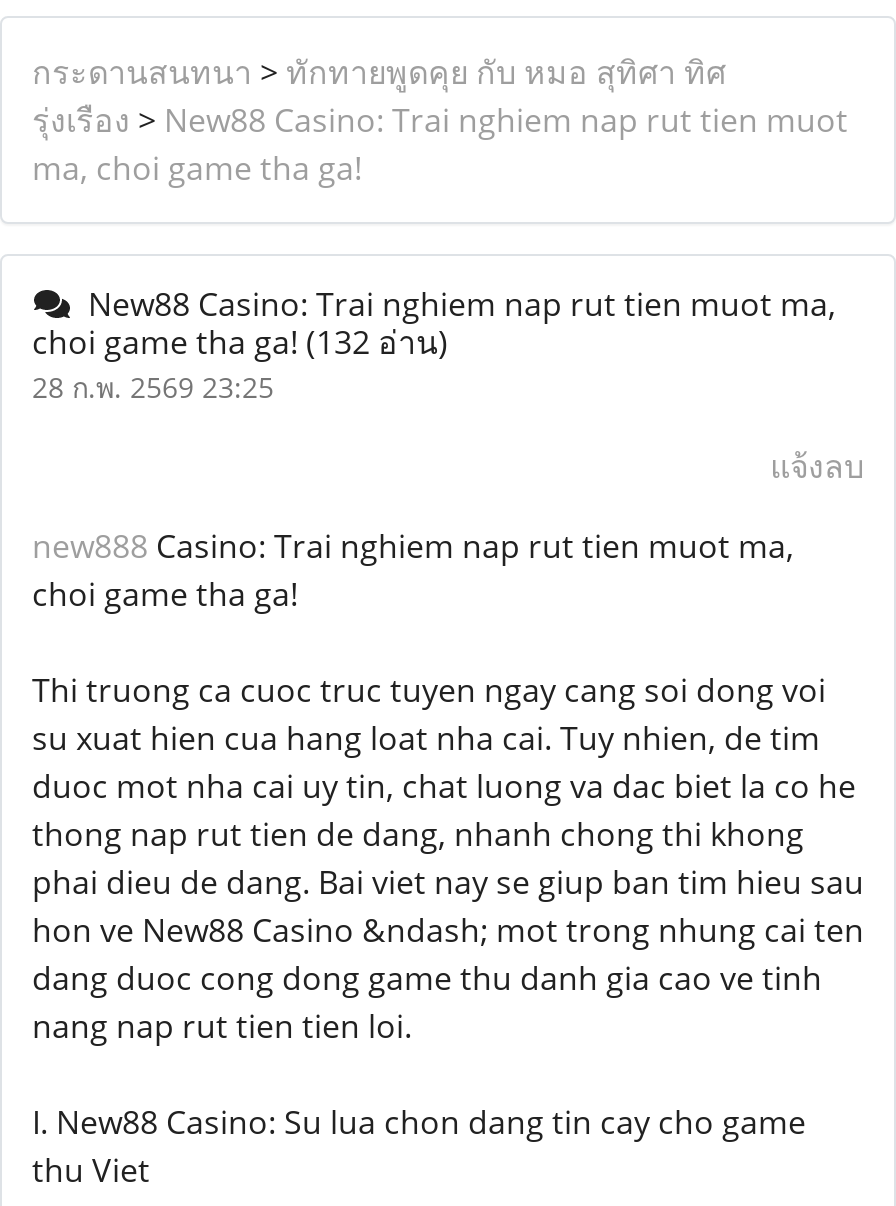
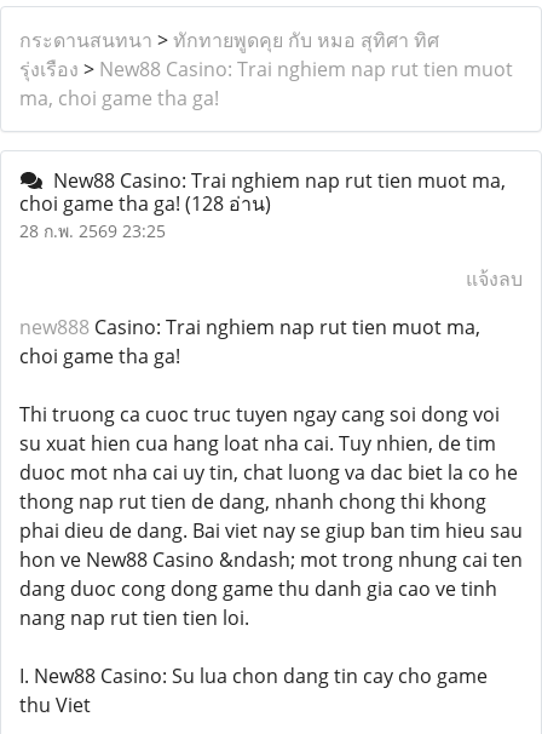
[32,320,448,364] choi game tha ga! (132 อ่าน) -> [19,190,271,217] choi game tha ga! (128 อ่าน)

